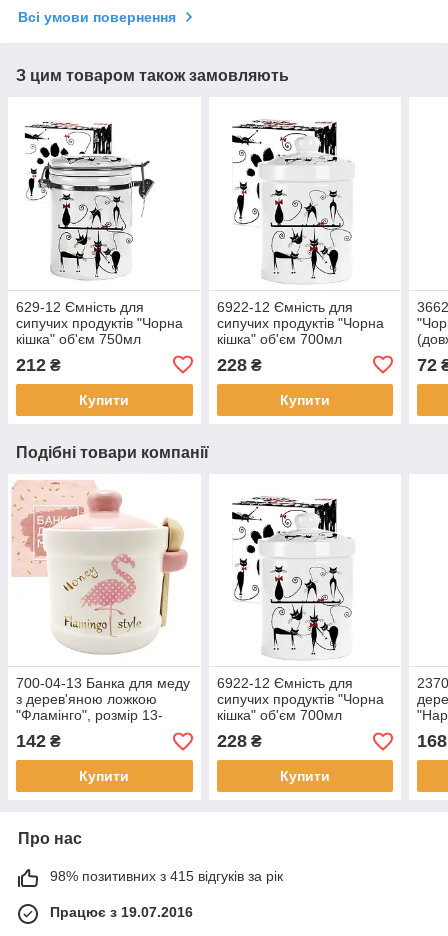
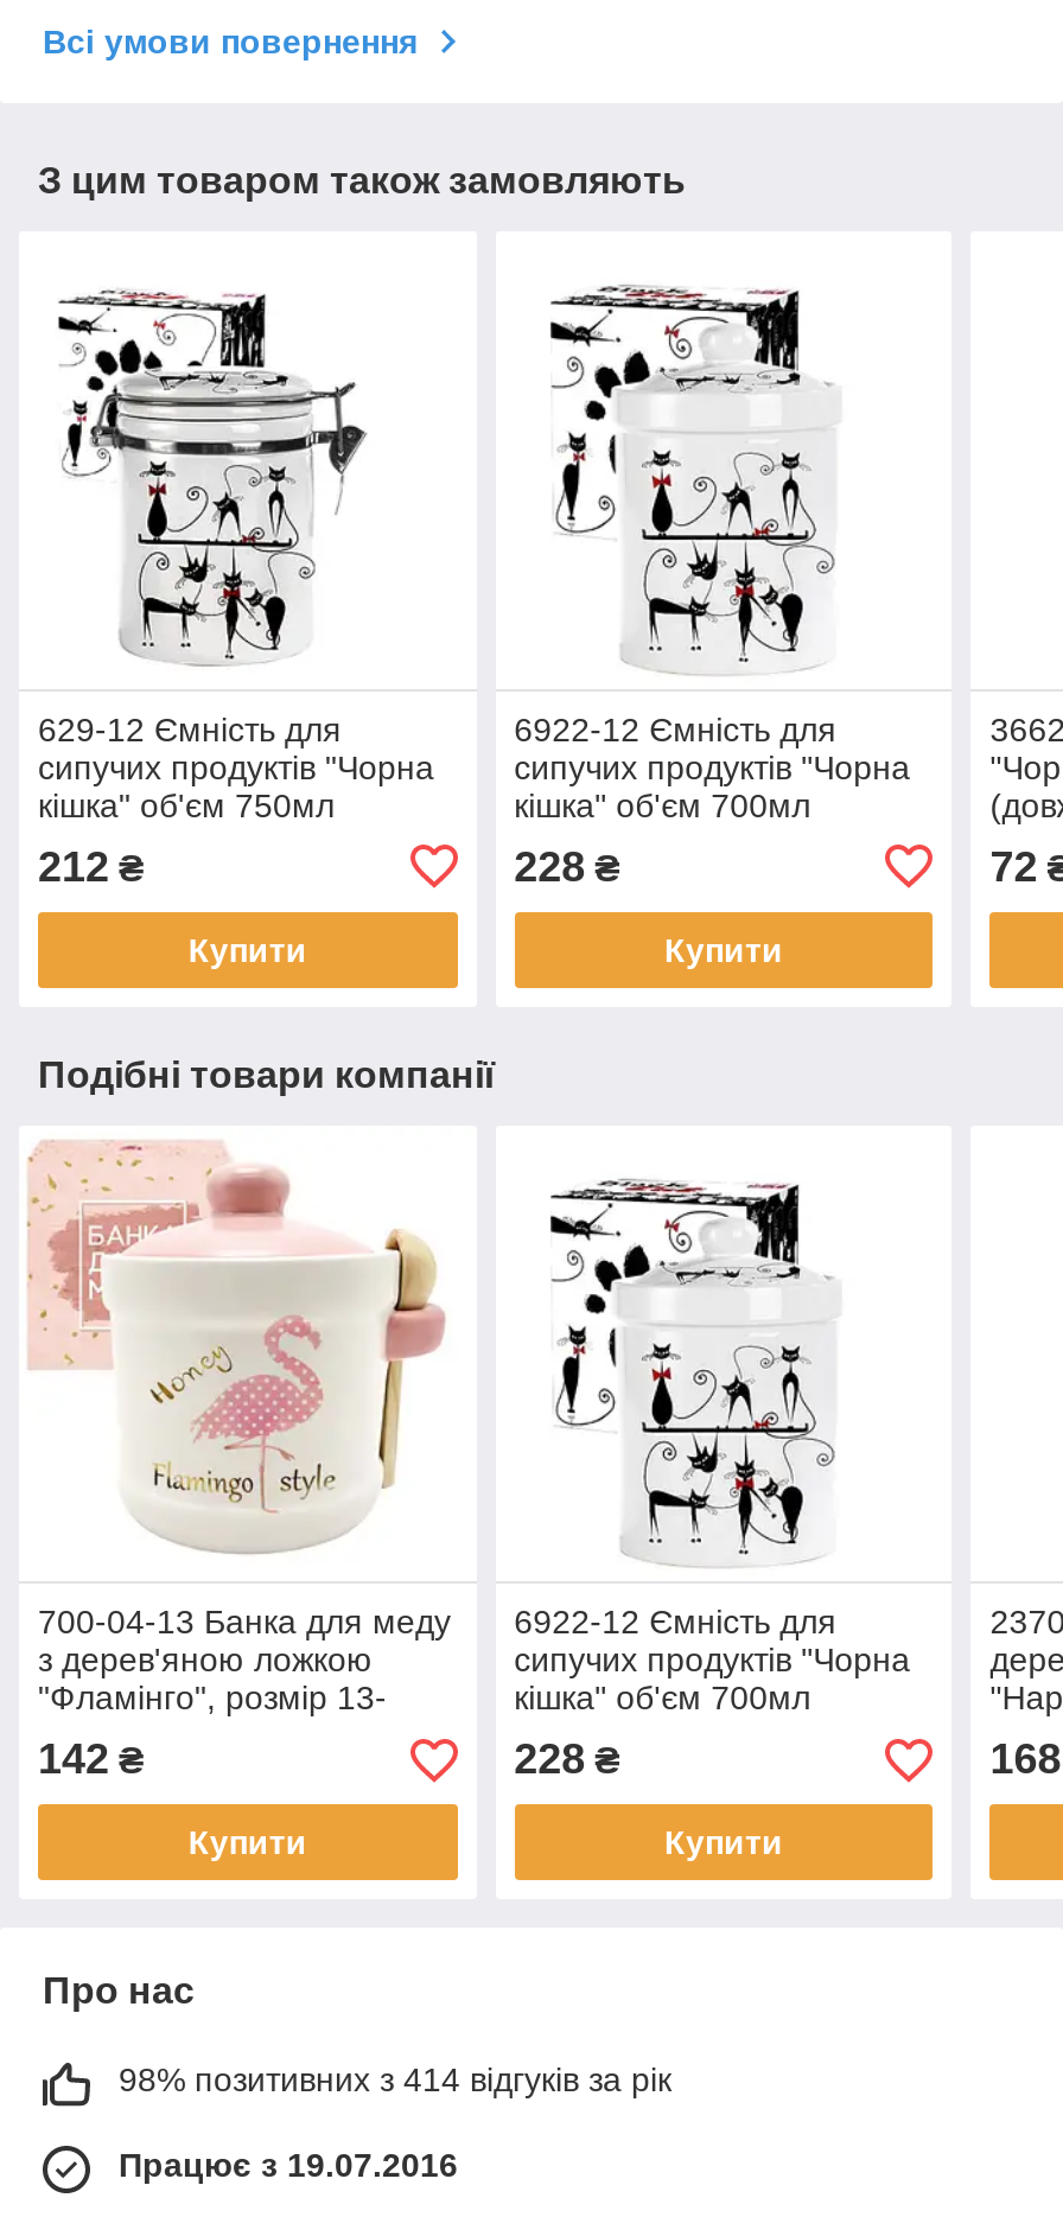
[50,868,283,884] 98% позитивних з 415 відгуків за рік -> [119,2062,671,2100] 98% позитивних з 414 відгуків за рік

